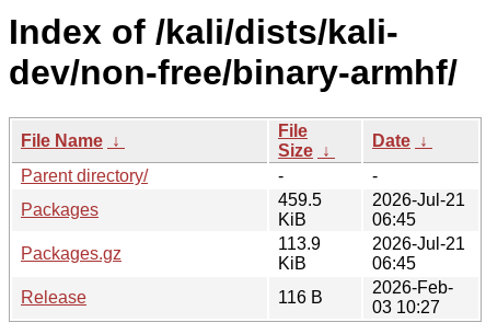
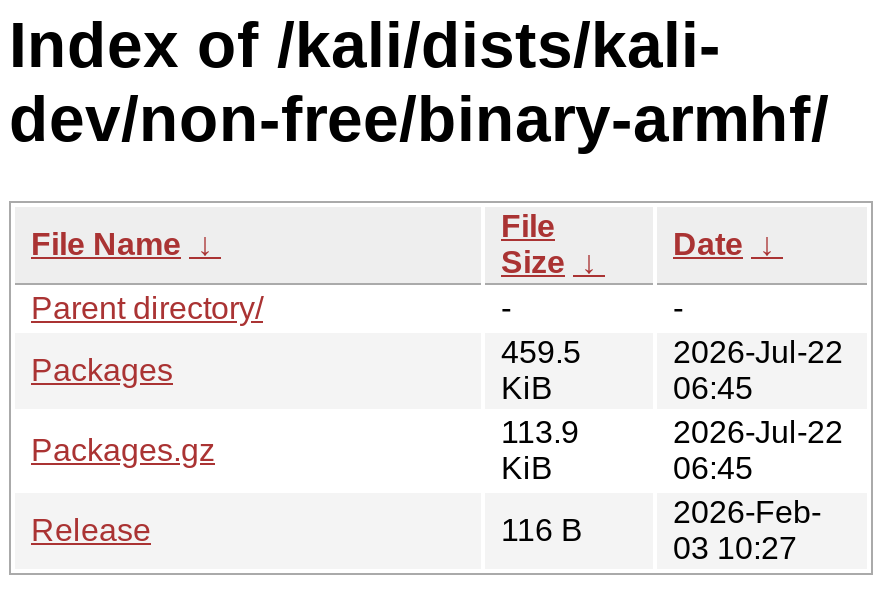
[372,190,465,209] 2026-Jul-21 -> [673,335,843,369] 2026-Jul-22
[372,234,465,253] 2026-Jul-21 -> [673,415,843,449] 2026-Jul-22

